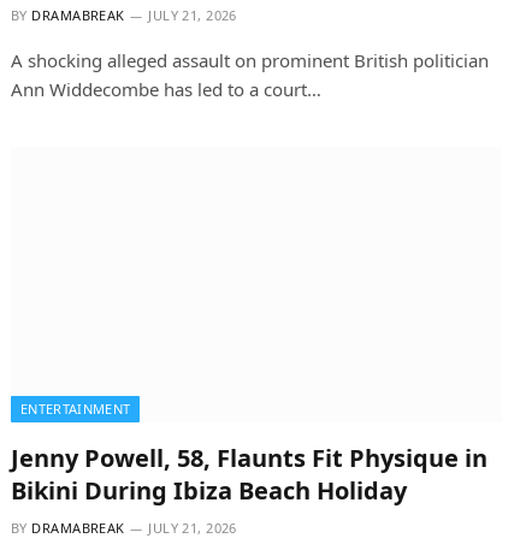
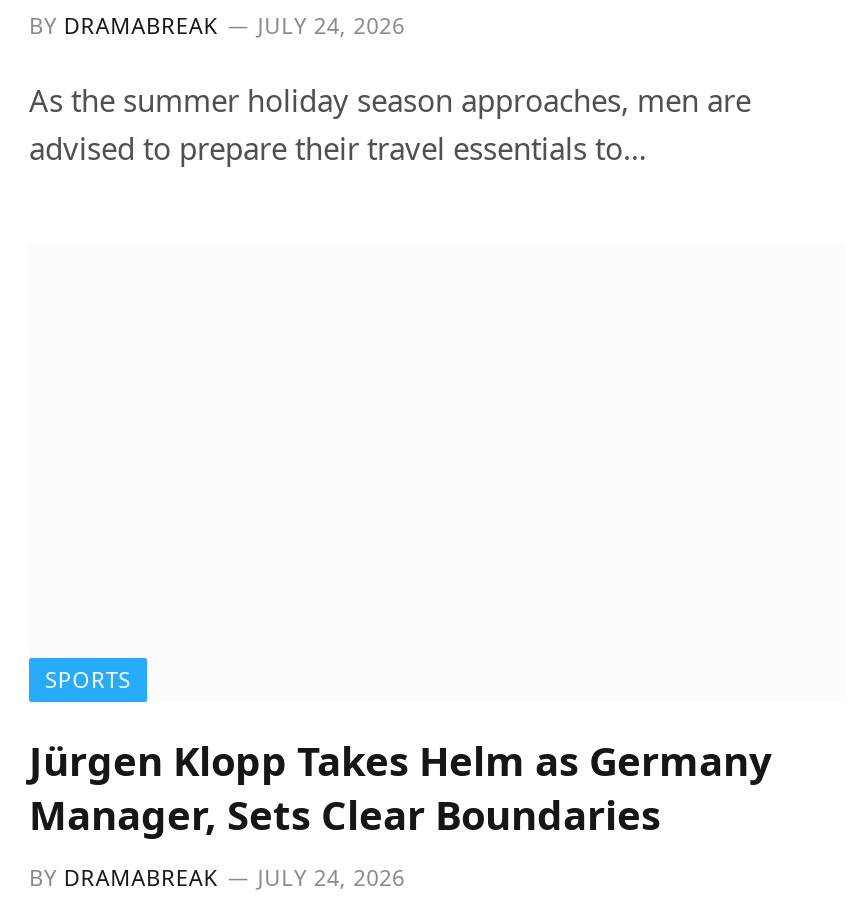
[11,6,237,24] BY DRAMABREAK JULY 21, 2026 -> [29,10,405,40] BY DRAMABREAK JULY 24, 2026
[11,48,489,101] A shocking alleged assault on prominent British politician | Ann Widdecombe has led to a court… -> [29,80,751,168] As the summer holiday season approaches, men are | advised to prepare their travel essentials to…
[20,400,130,418] ENTERTAINMENT -> [45,665,131,695] SPORTS
[11,442,487,507] Jenny Powell, 58, Flaunts Fit Physique in | Bikini During Ibiza Beach Holiday -> [29,735,771,843] Jürgen Klopp Takes Helm as Germany | Manager, Sets Clear Boundaries
[11,519,237,537] BY DRAMABREAK JULY 21, 2026 -> [29,863,405,893] BY DRAMABREAK JULY 24, 2026

